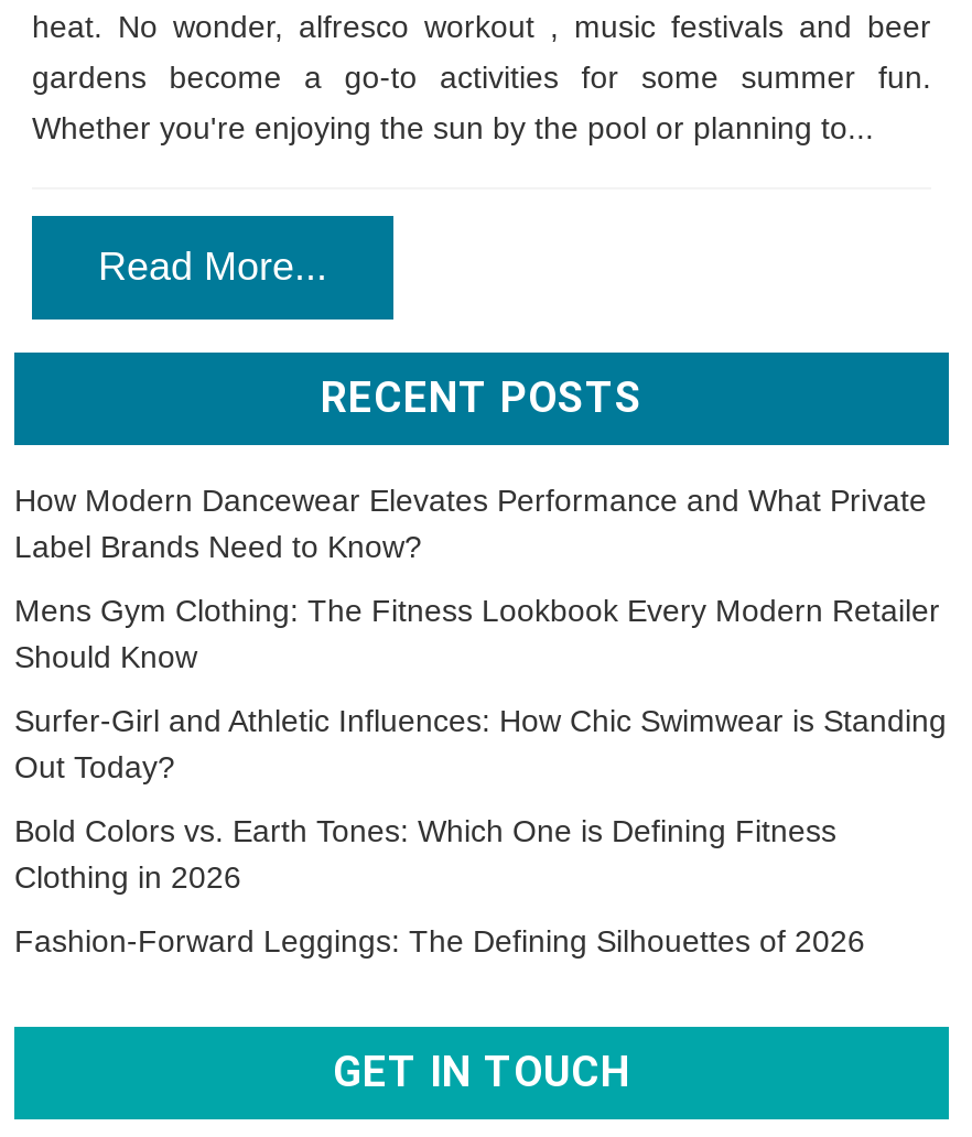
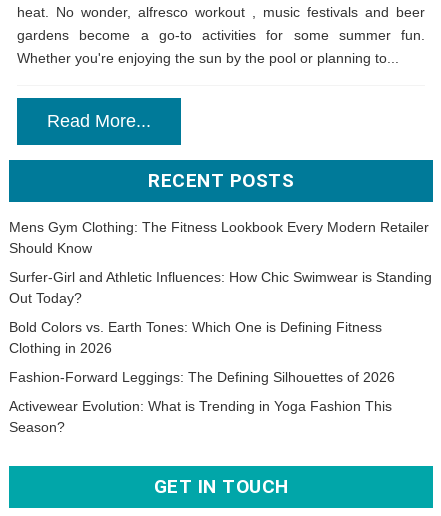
[14,483,927,565] How Modern Dancewear Elevates Performance and What Private | Label Brands Need to Know? -> none
moved [14,594,947,959] -> [9,219,432,385]: Mens Gym Clothing: The Fitness Lookbook Every Modern Retailer | Should Know | Surfer-Girl and Athletic Influences: How Chic Swimwear is Standing | Out Today? | Bold Colors vs. Earth Tones: Which One is Defining Fitness | Clothing in 2026 | Fashion-Forward Leggings: The Defining Silhouettes of 2026
none -> [9,398,392,435] Activewear Evolution: What is Trending in Yoga Fashion This | Season?

